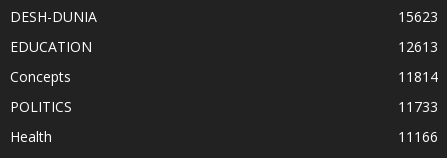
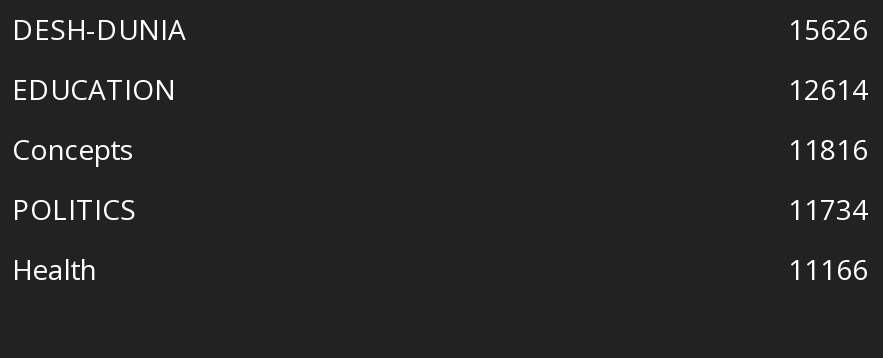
[398,7,438,26] 15623 -> [788,10,868,48] 15626
[398,37,438,56] 12613 -> [788,70,868,108] 12614
[398,67,438,86] 11814 -> [788,130,868,168] 11816
[398,97,438,116] 11733 -> [788,190,868,228] 11734

